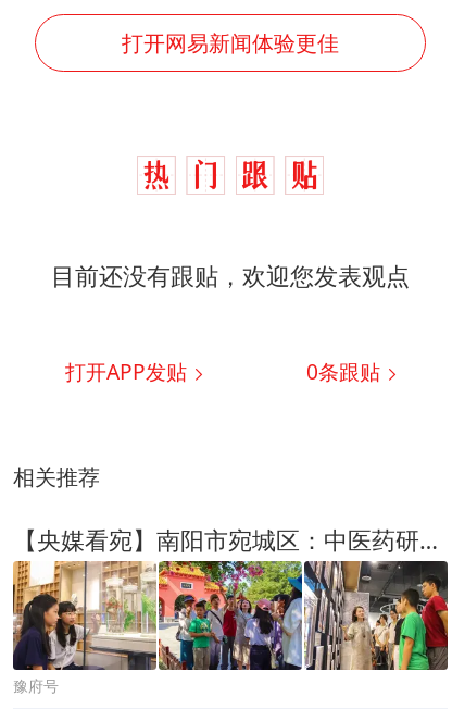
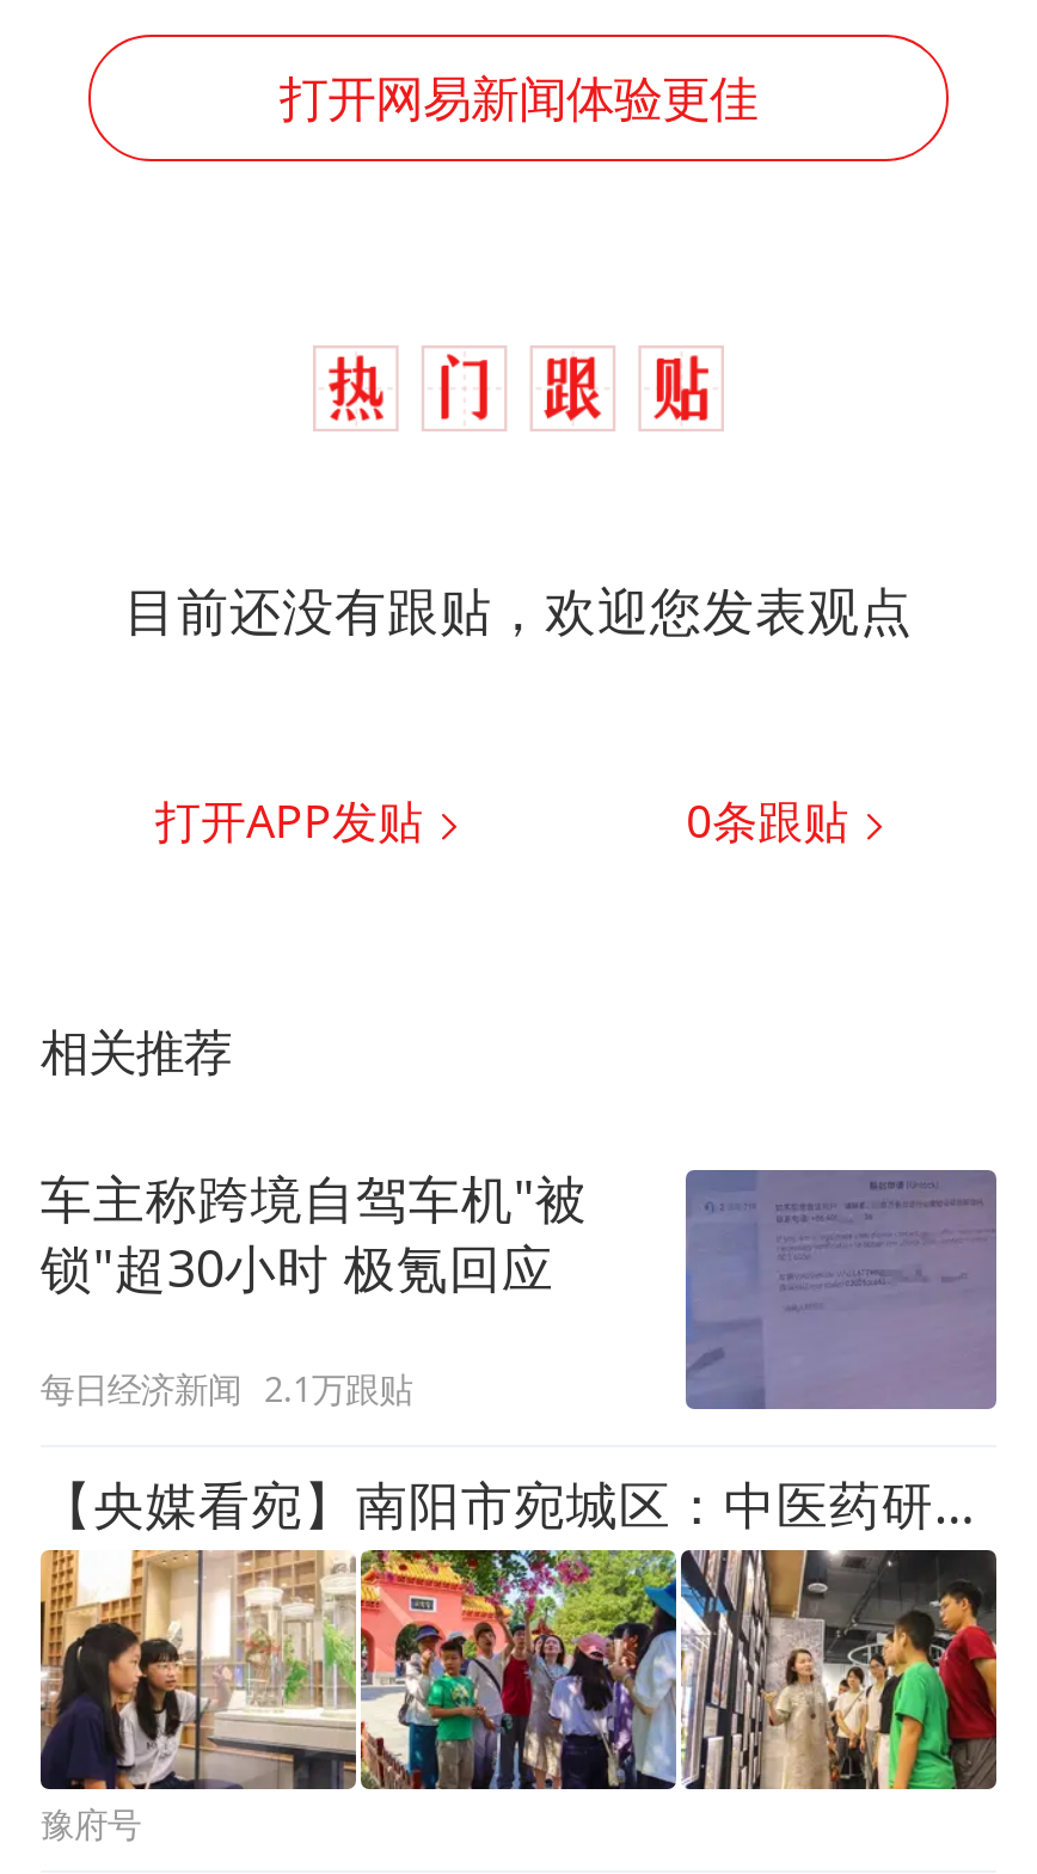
none -> [40,1164,588,1411] 车主称跨境自驾车机"被 | 锁"超30小时 极氪回应 | 每日经济新闻 2.1万跟贴
none -> [683,1168,999,1411] [image]

